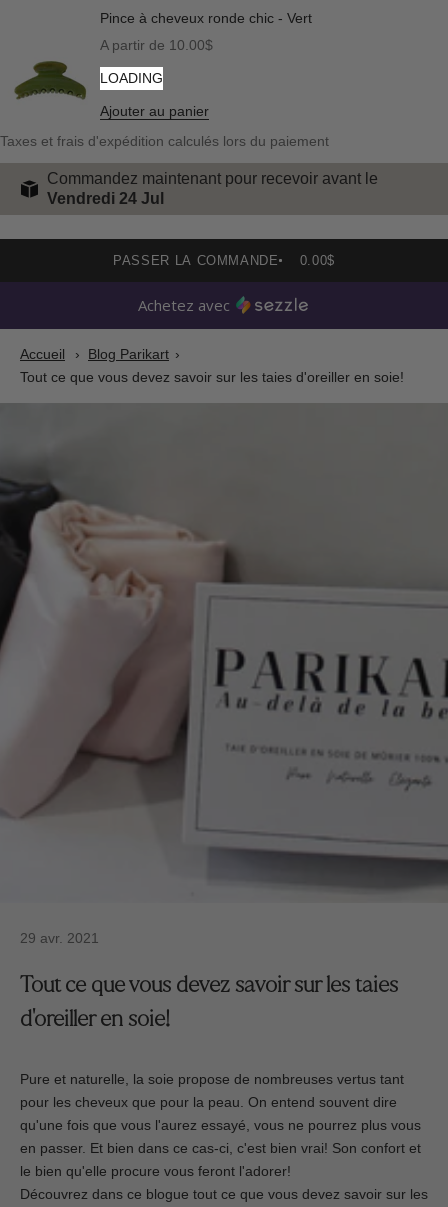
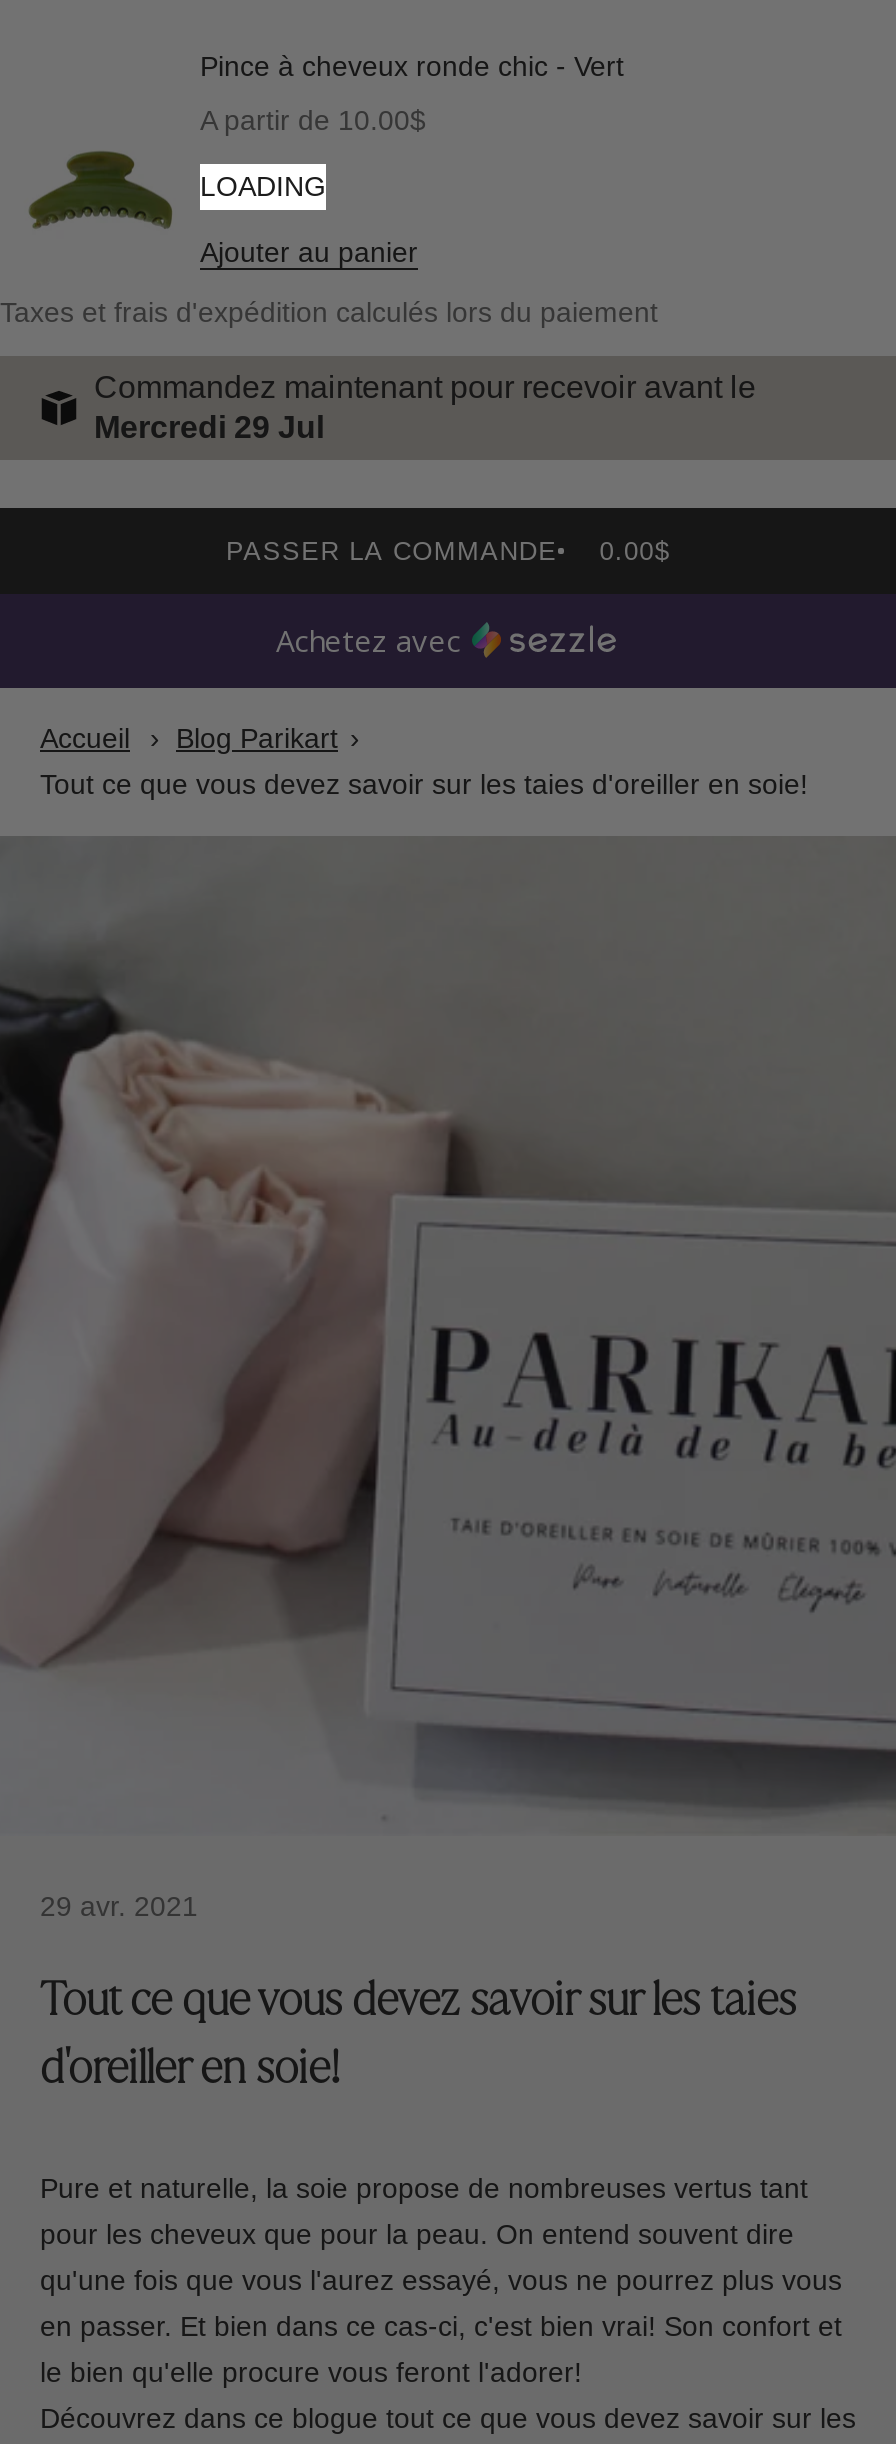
[47,190,164,207] Vendredi 24 Jul -> [94,410,324,444] Mercredi 29 Jul

